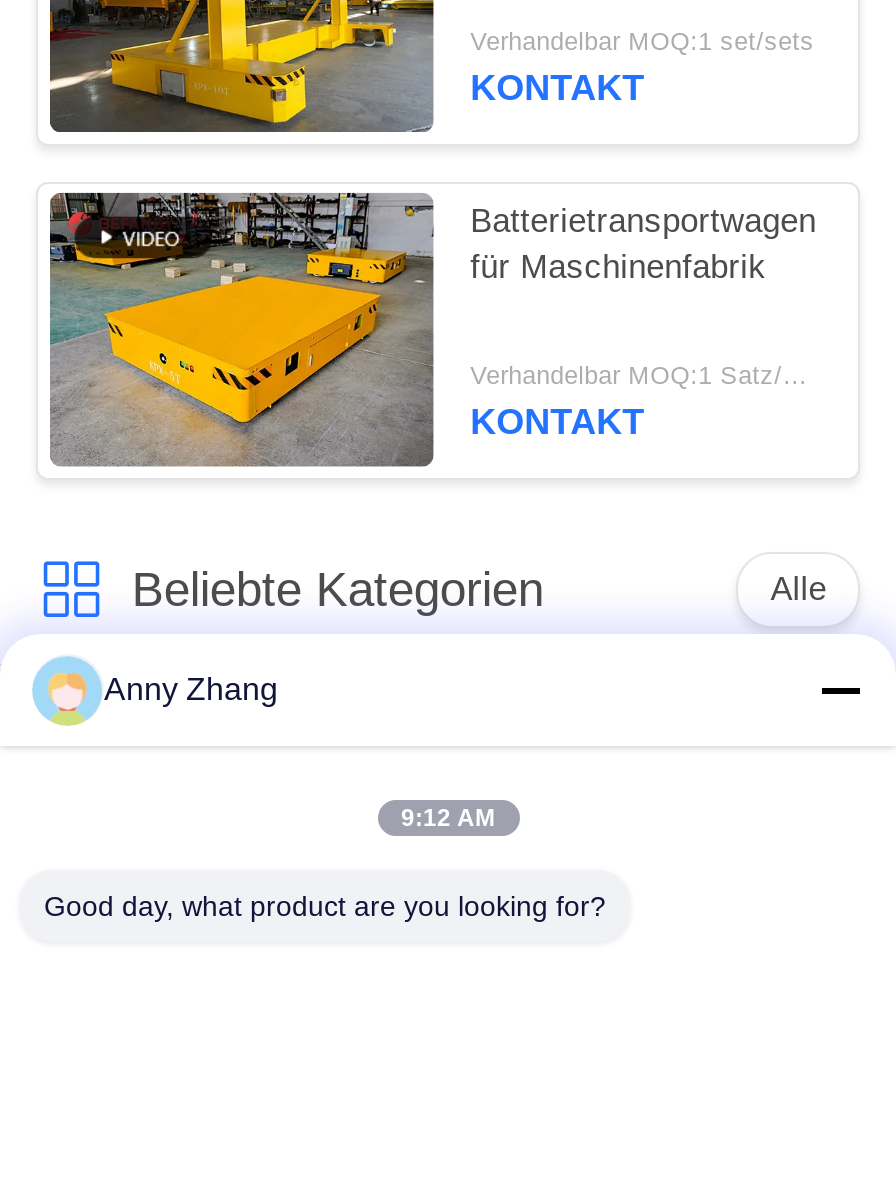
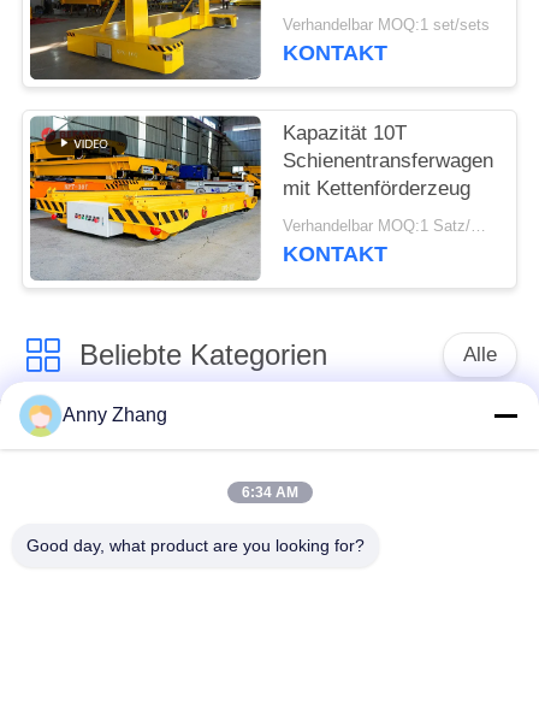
[48,192,816,466] [image] | Batterietransportwagen | für Maschinenfabrik -> [29,116,493,279] [image] | Kapazität 10T | Schienentransferwagen | mit Kettenförderzeug
[401,804,495,832] 9:12 AM -> [241,484,298,501] 6:34 AM

